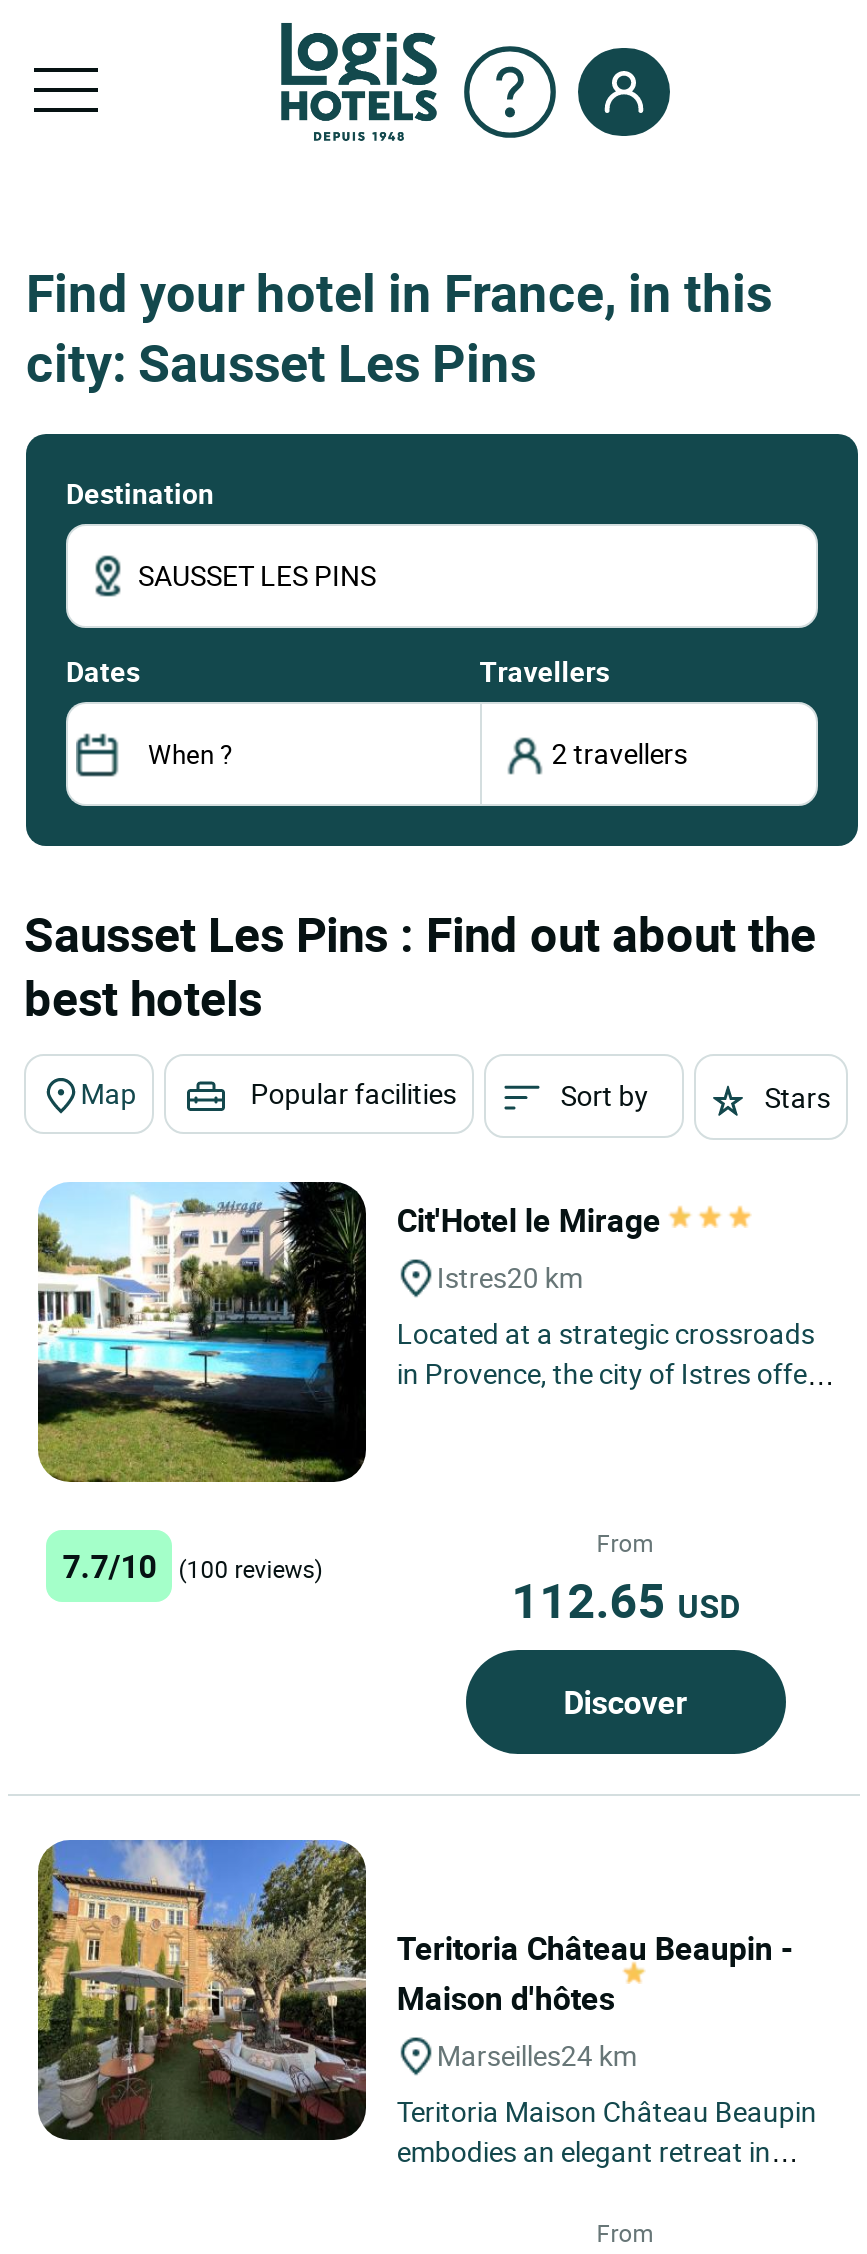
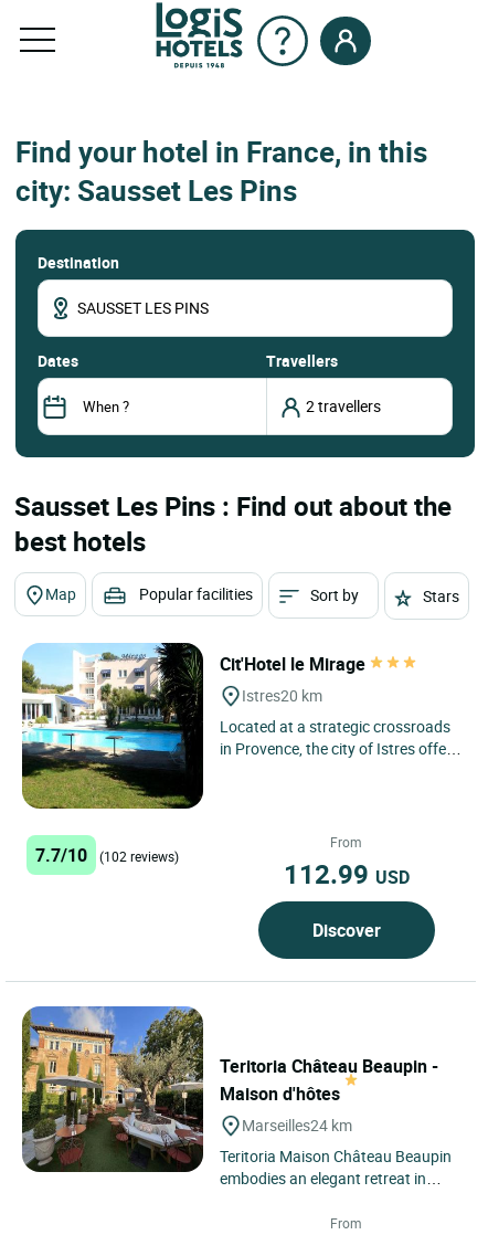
[62,1544,322,1588] 7.7/10 (100 reviews) -> [36,843,179,867] 7.7/10 (102 reviews)
[511,1568,739,1632] 112.65 USD -> [283,856,409,891] 112.99 USD

